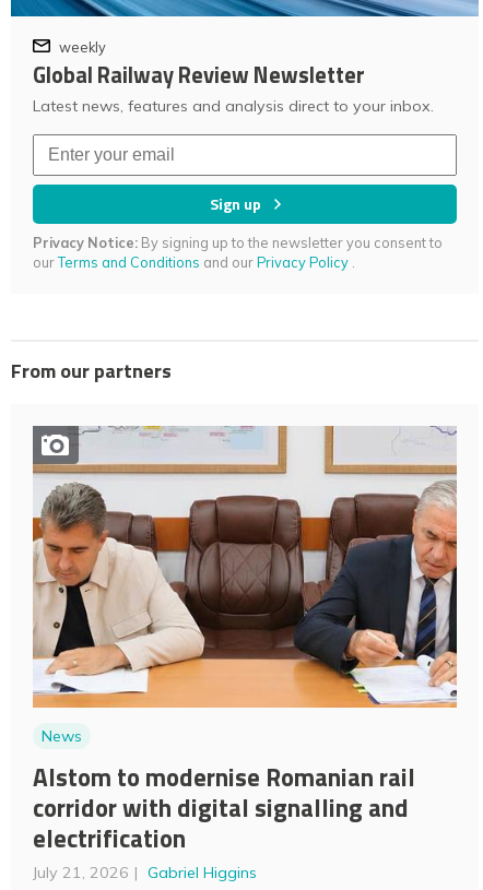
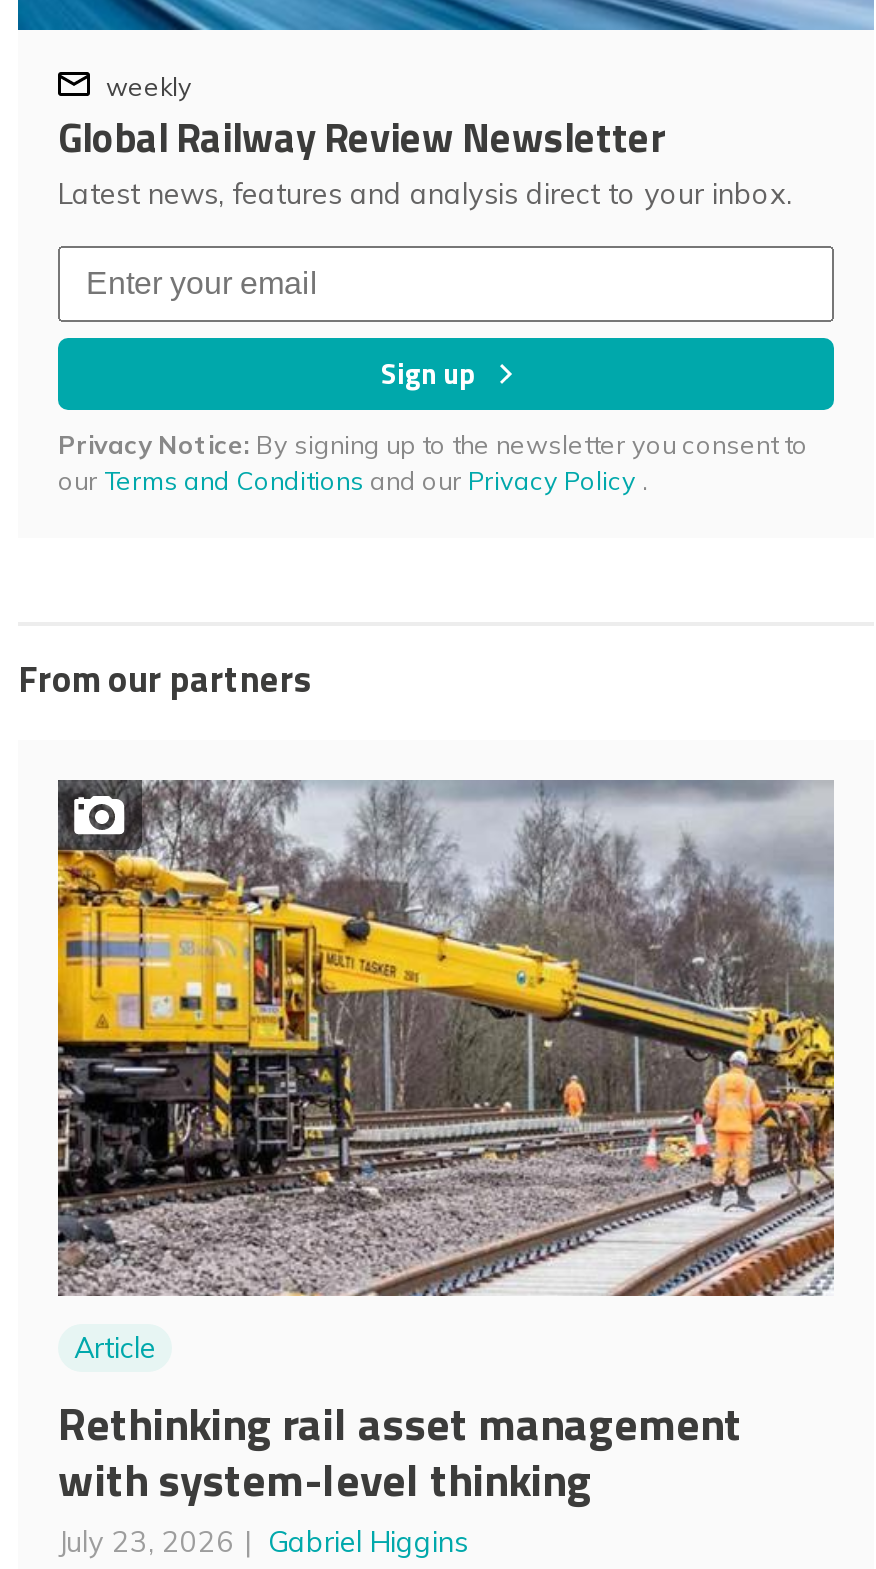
[32,426,458,882] [image] | News | Alstom to modernise Romanian rail | corridor with digital signalling and | electrification | July 21, 2026 -> [56,780,836,1559] [image] | Article | Rethinking rail asset management | with system-level thinking | July 23, 2026

